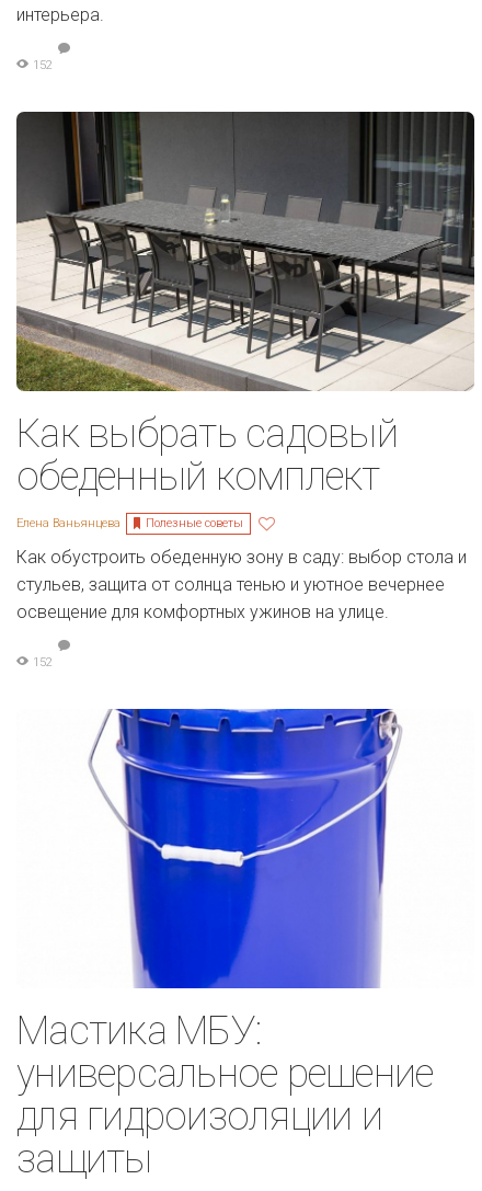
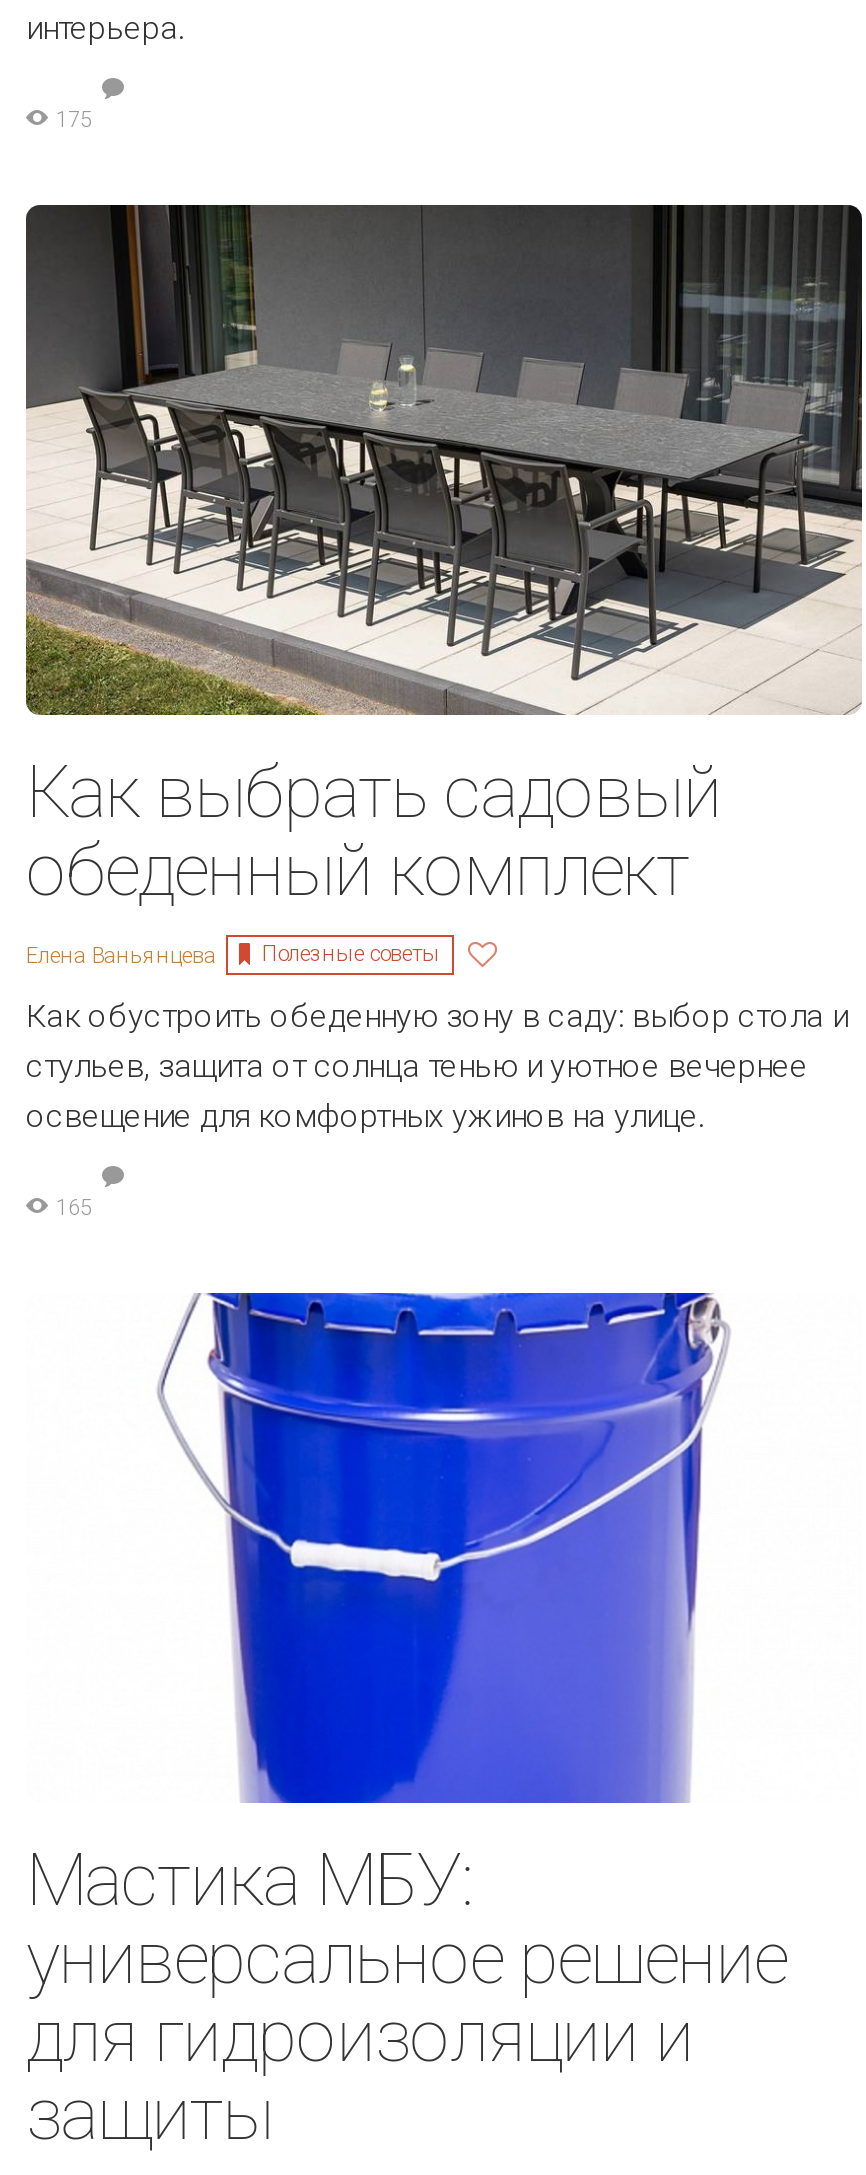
[33,59,53,73] 152 -> [56,107,92,133] 175
[33,655,53,669] 152 -> [56,1196,92,1222] 165

